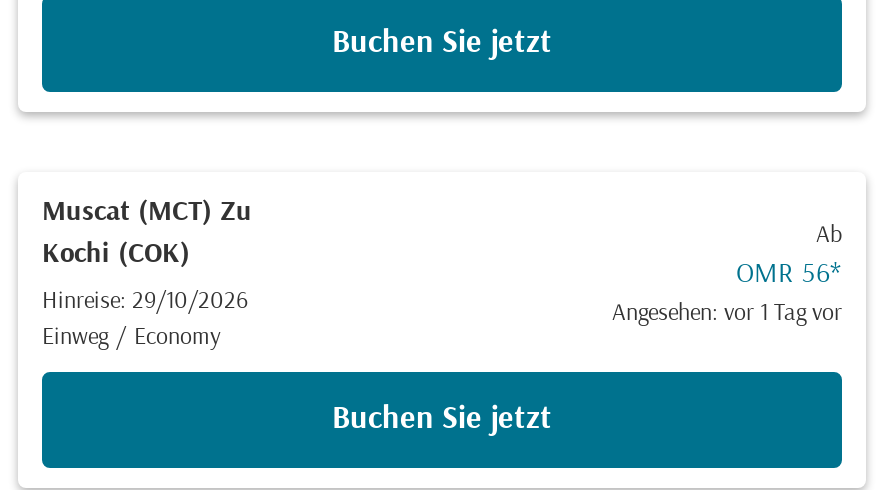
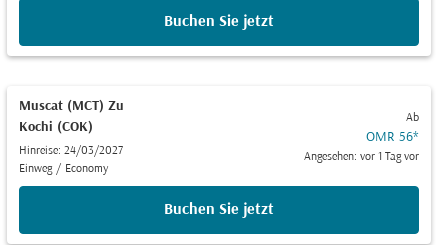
[42,290,248,314] Hinreise: 29/10/2026 -> [19,145,123,157] Hinreise: 24/03/2027

